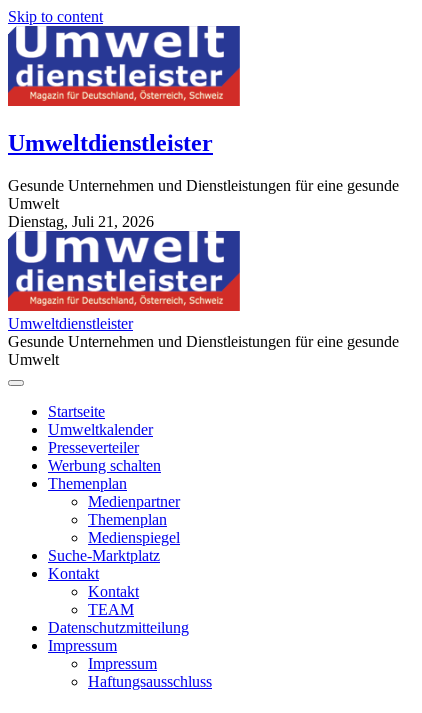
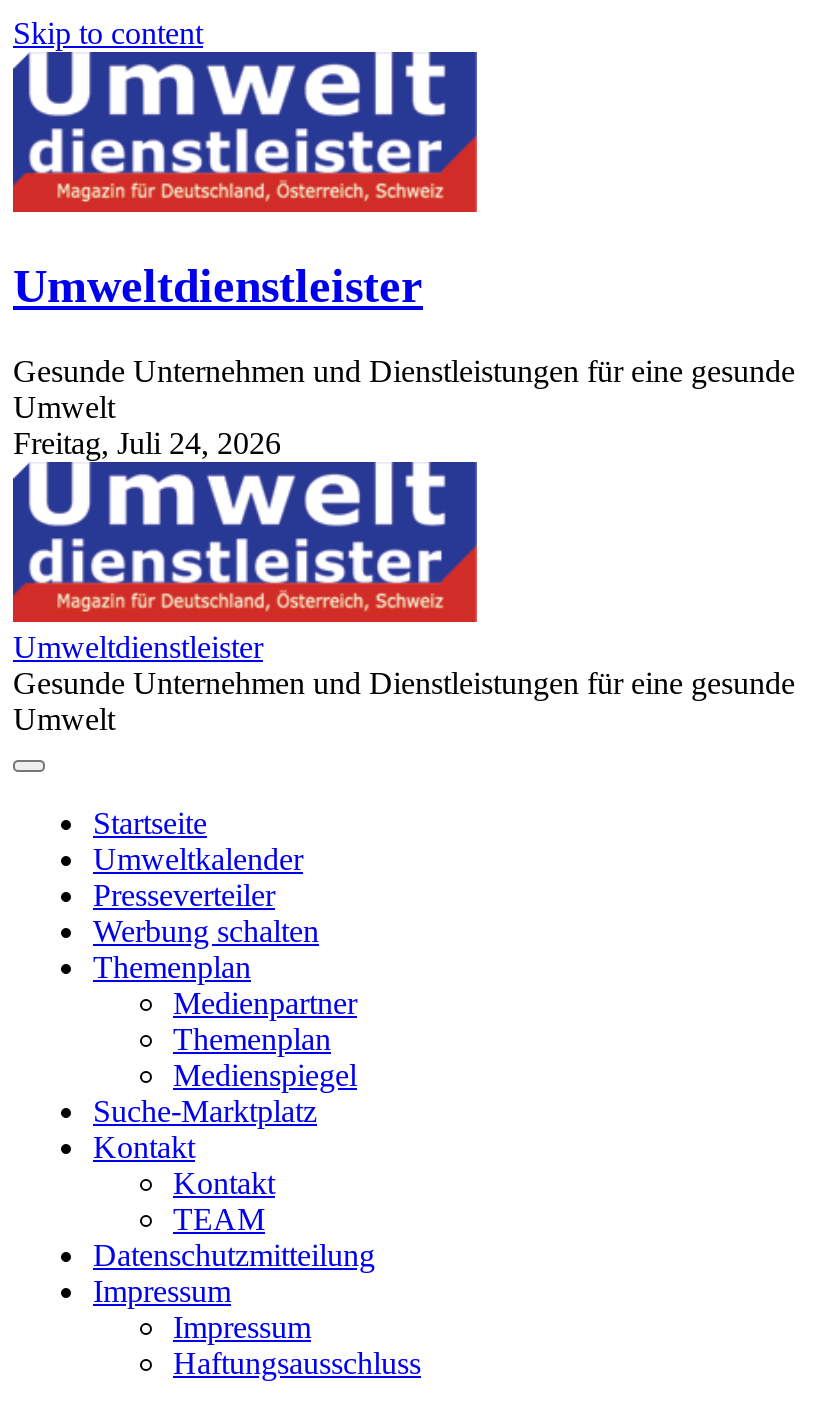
[8,213,154,230] Dienstag, Juli 21, 2026 -> [13,426,281,460] Freitag, Juli 24, 2026

